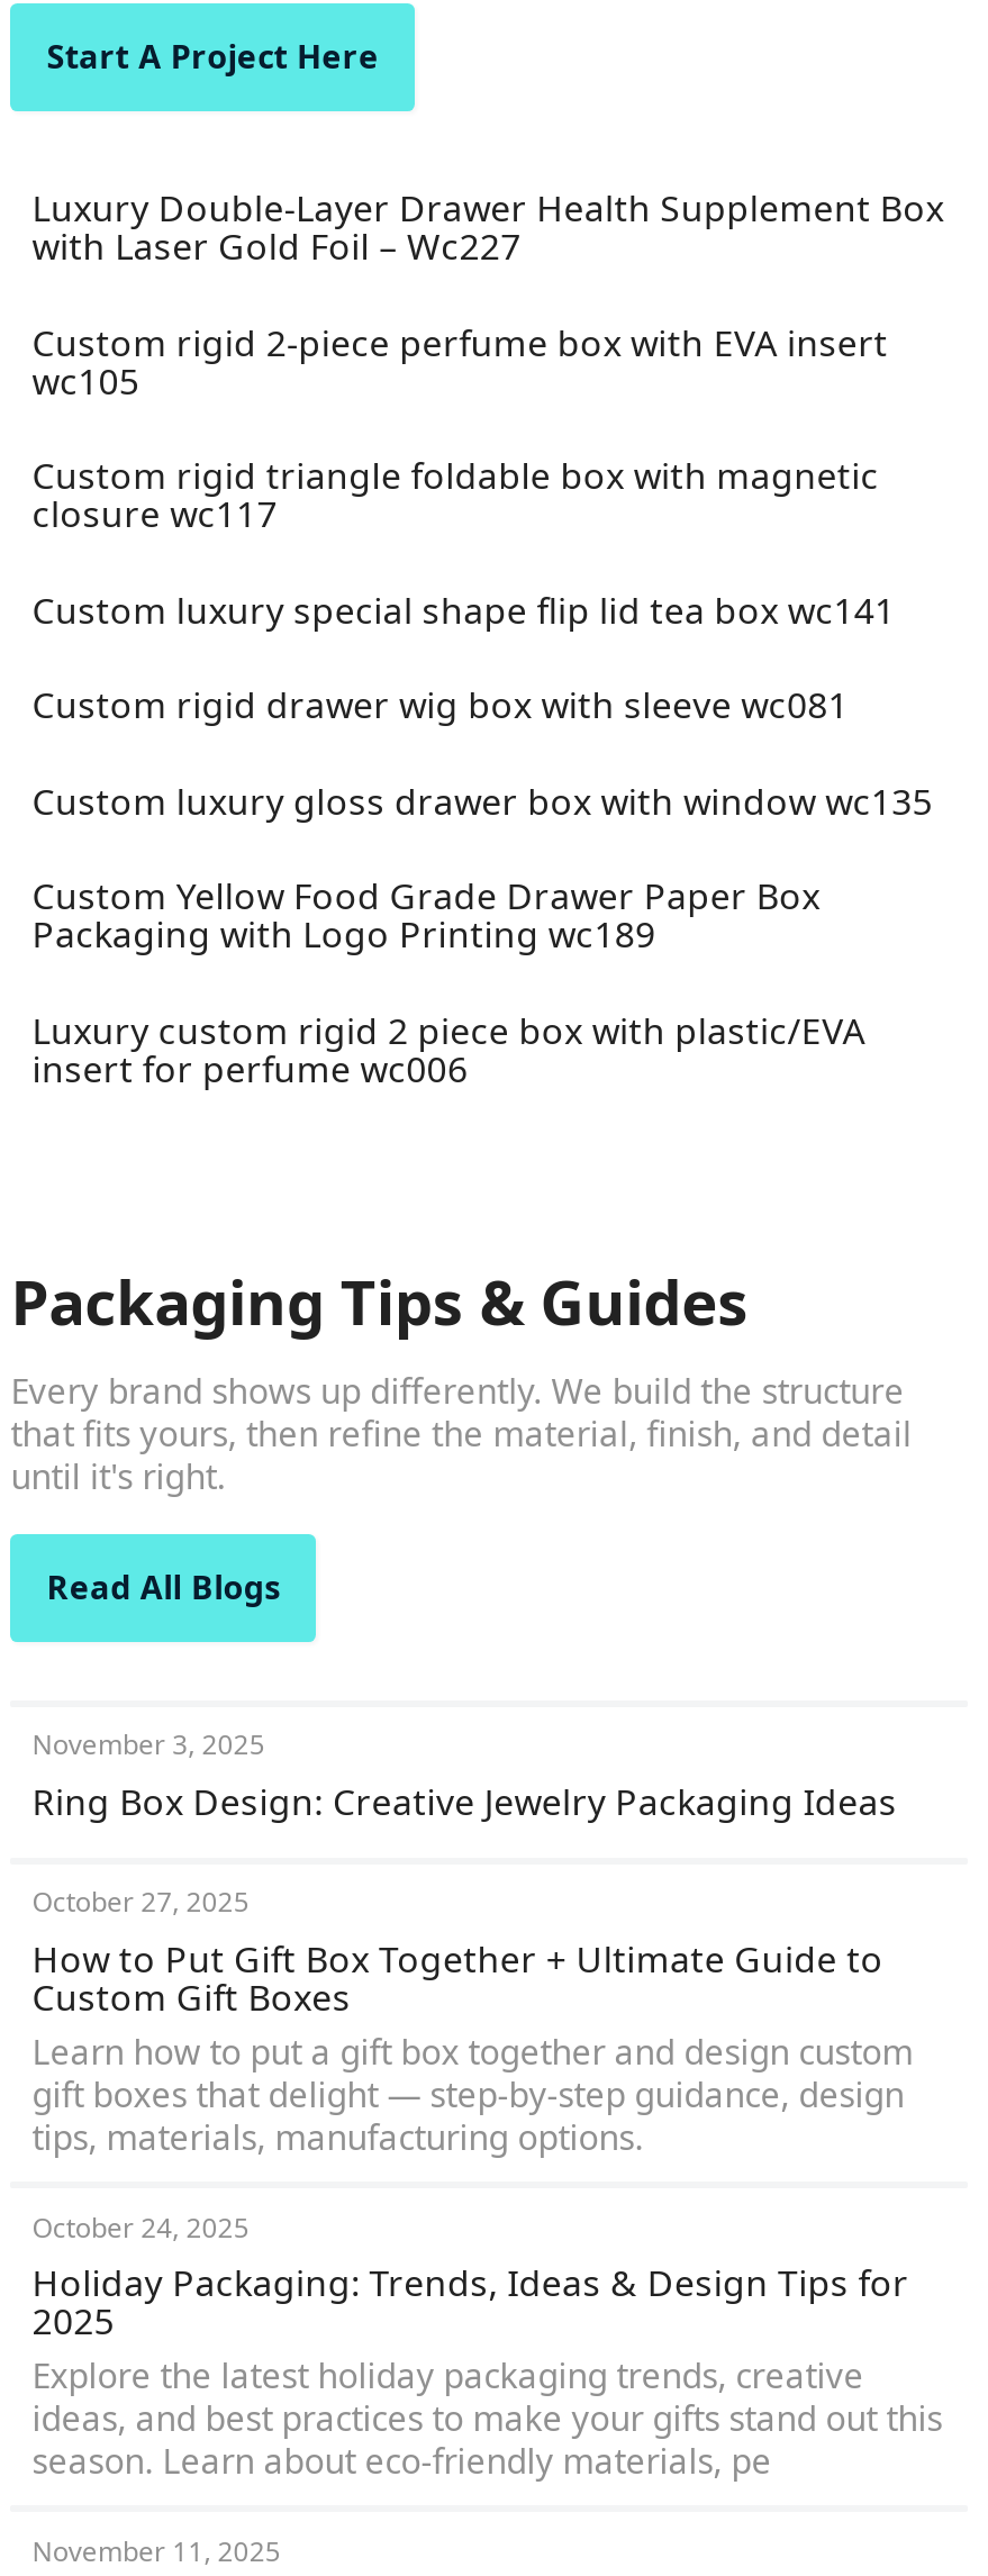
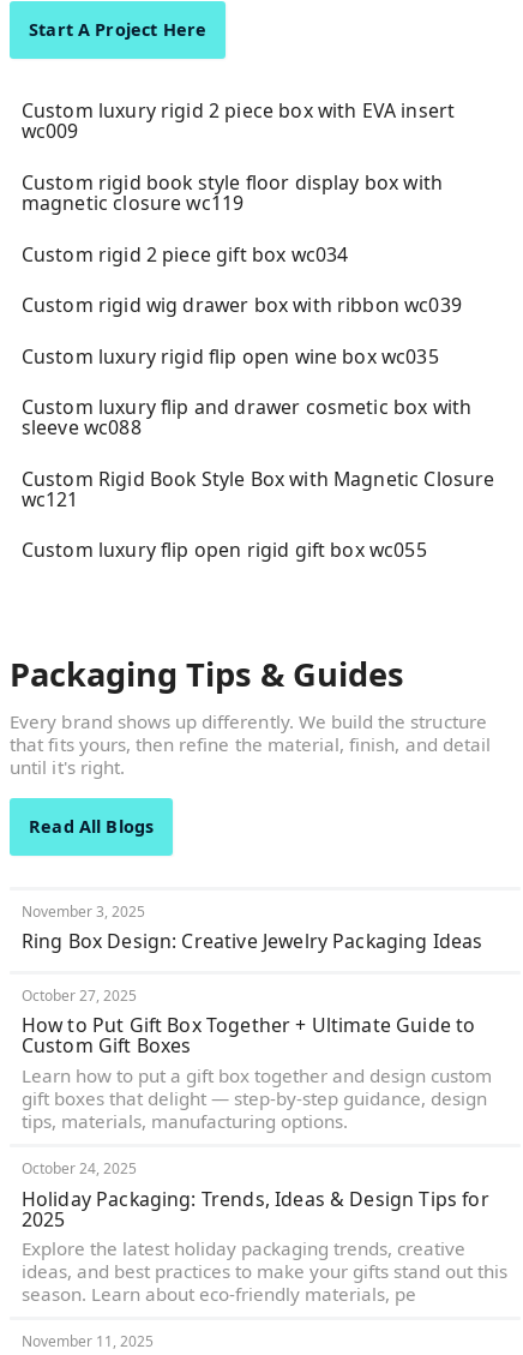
[32,183,944,270] Luxury Double-Layer Drawer Health Supplement Box | with Laser Gold Foil – Wc227 -> [21,98,455,144] Custom luxury rigid 2 piece box with EVA insert | wc009
[32,317,888,404] Custom rigid 2-piece perfume box with EVA insert | wc105 -> [21,169,443,216] Custom rigid book style floor display box with | magnetic closure wc119
[32,451,879,538] Custom rigid triangle foldable box with magnetic | closure wc117 -> [21,241,348,267] Custom rigid 2 piece gift box wc034
[32,585,895,634] Custom luxury special shape flip lid tea box wc141 -> [21,292,462,318] Custom rigid wig drawer box with ribbon wc039
[32,680,848,730] Custom rigid drawer wig box with sleeve wc081 -> [21,343,439,369] Custom luxury rigid flip open wine box wc035
[32,776,933,825] Custom luxury gloss drawer box with window wc135 -> [21,394,472,441] Custom luxury flip and drawer cosmetic box with | sleeve wc088
[32,872,820,959] Custom Yellow Food Grade Drawer Paper Box | Packaging with Logo Printing wc189 -> [21,465,495,512] Custom Rigid Book Style Box with Magnetic Closure | wc121
[32,1006,865,1093] Luxury custom rigid 2 piece box with plastic/EVA | insert for perfume wc006 -> [21,537,427,563] Custom luxury flip open rigid gift box wc055

